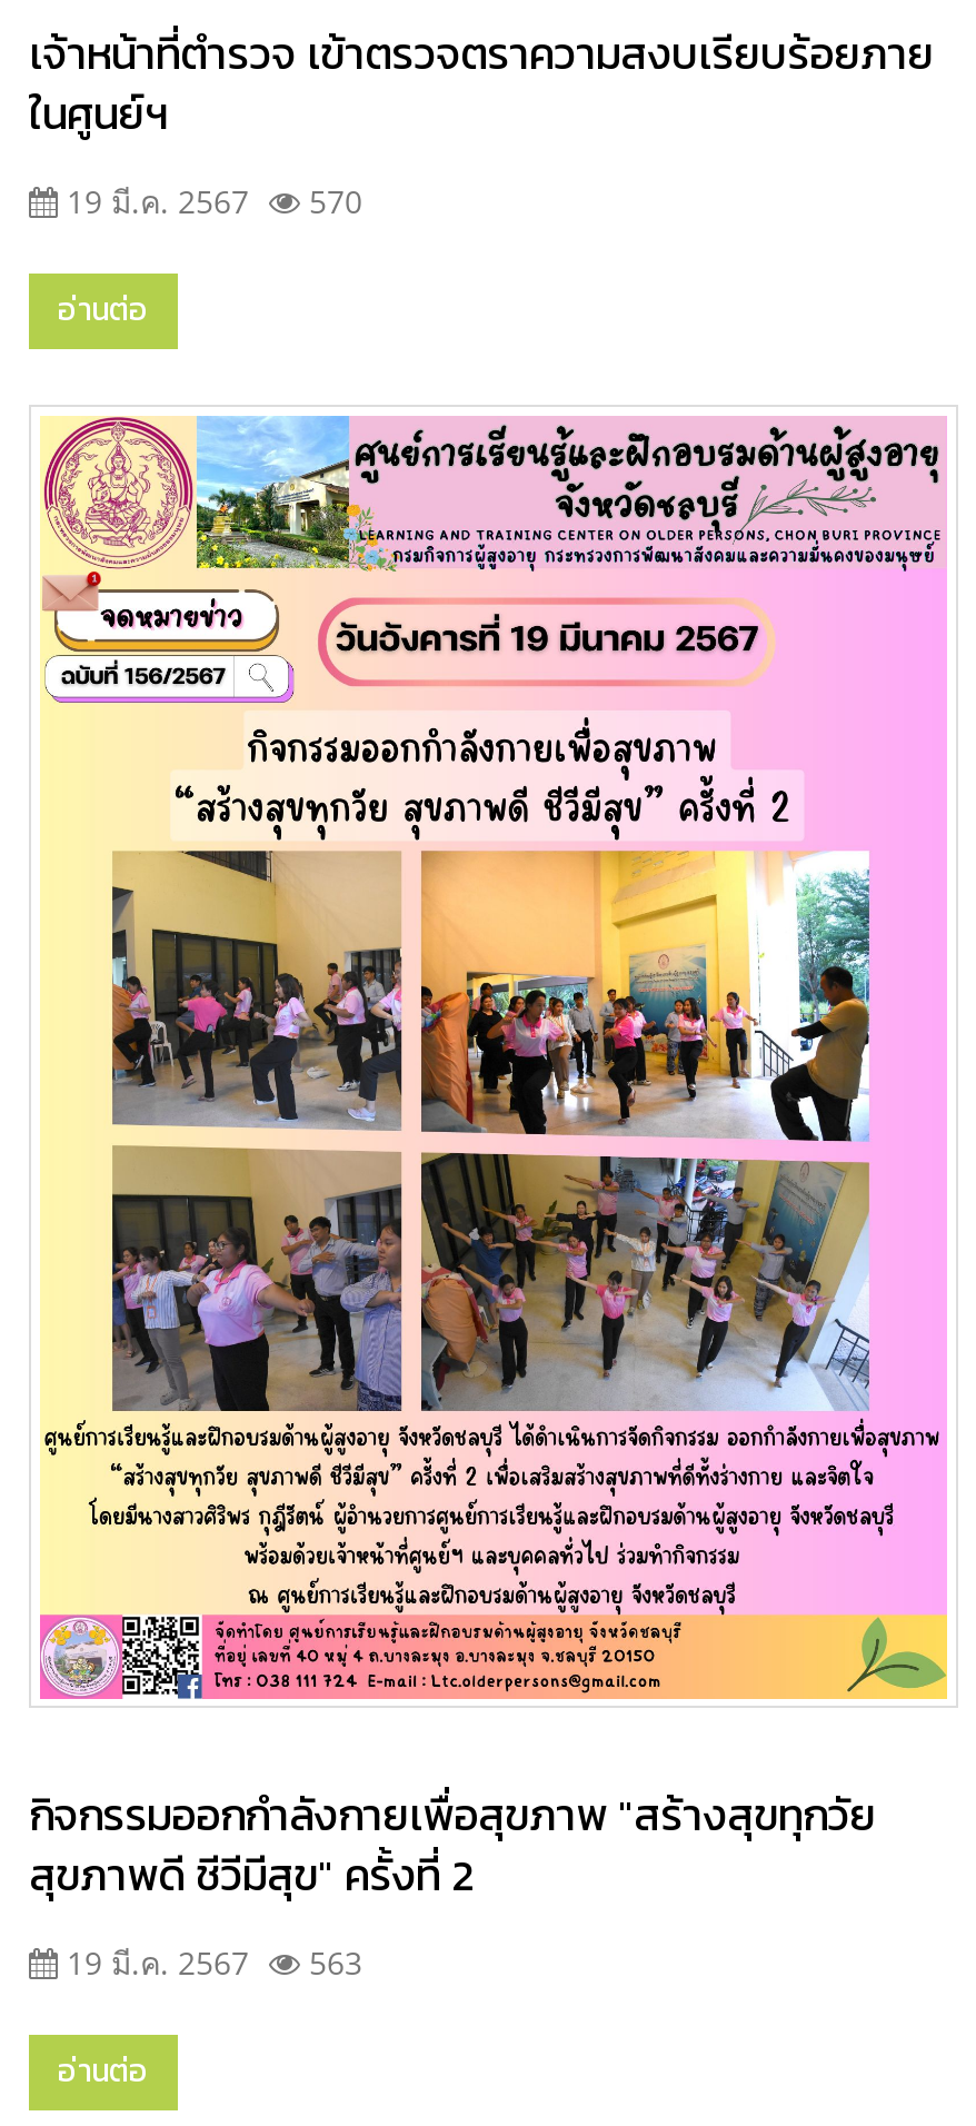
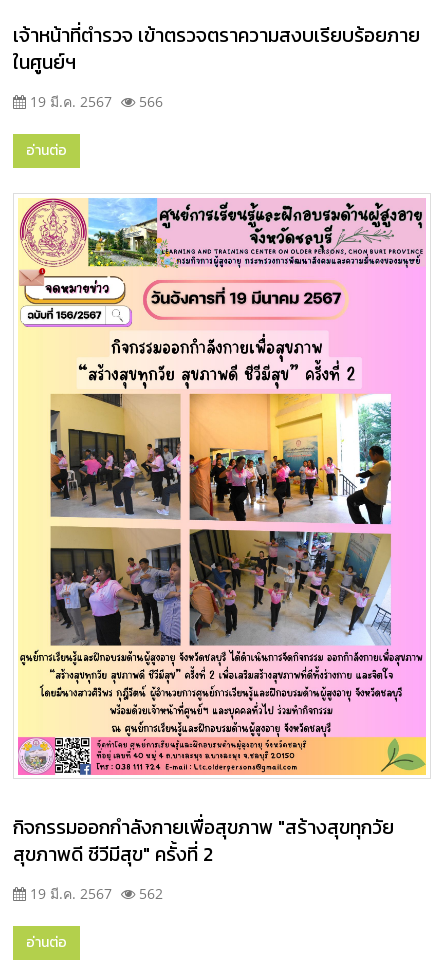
[58,181,362,223] 19 มี.ค. 2567 570 -> [26,92,163,111] 19 มี.ค. 2567 566
[58,1942,362,1984] 19 มี.ค. 2567 563 -> [26,884,163,903] 19 มี.ค. 2567 562

